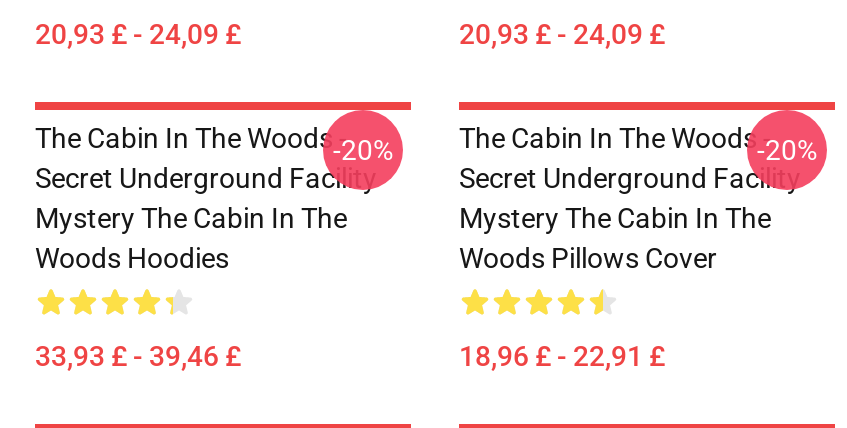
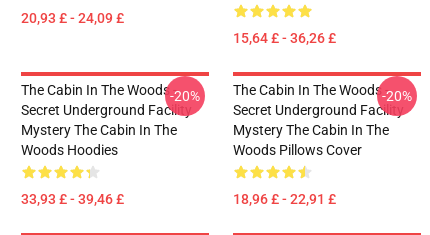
[459,18,665,50] 20,93 £ - 24,09 £ -> [233,30,336,46] 15,64 £ - 36,26 £

